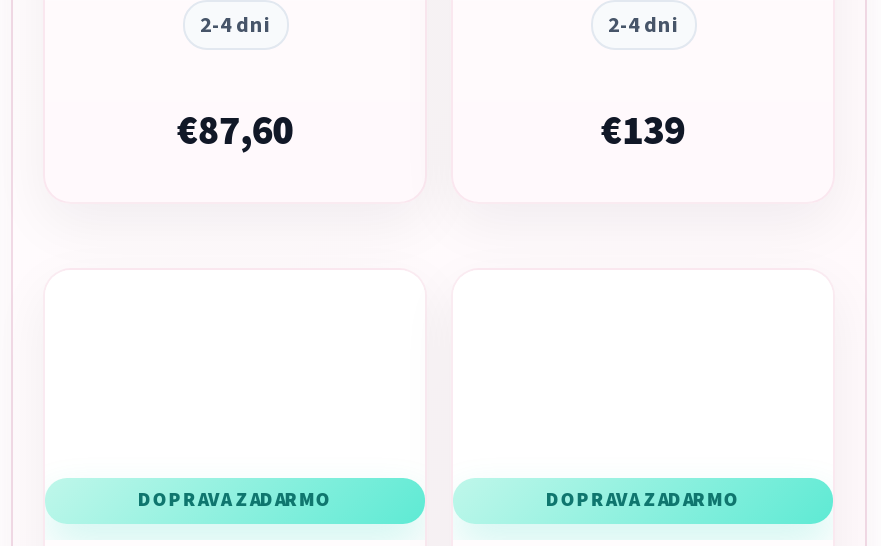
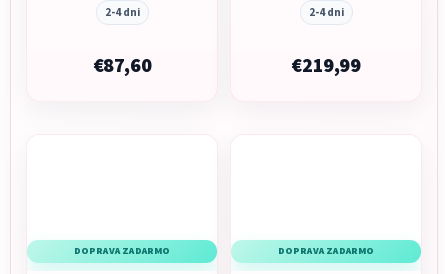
[601,104,685,160] €139 -> [291,52,361,80] €219,99

